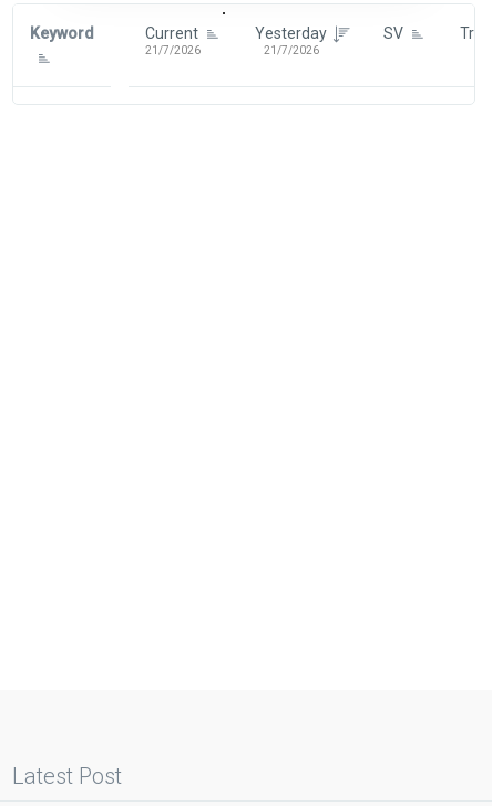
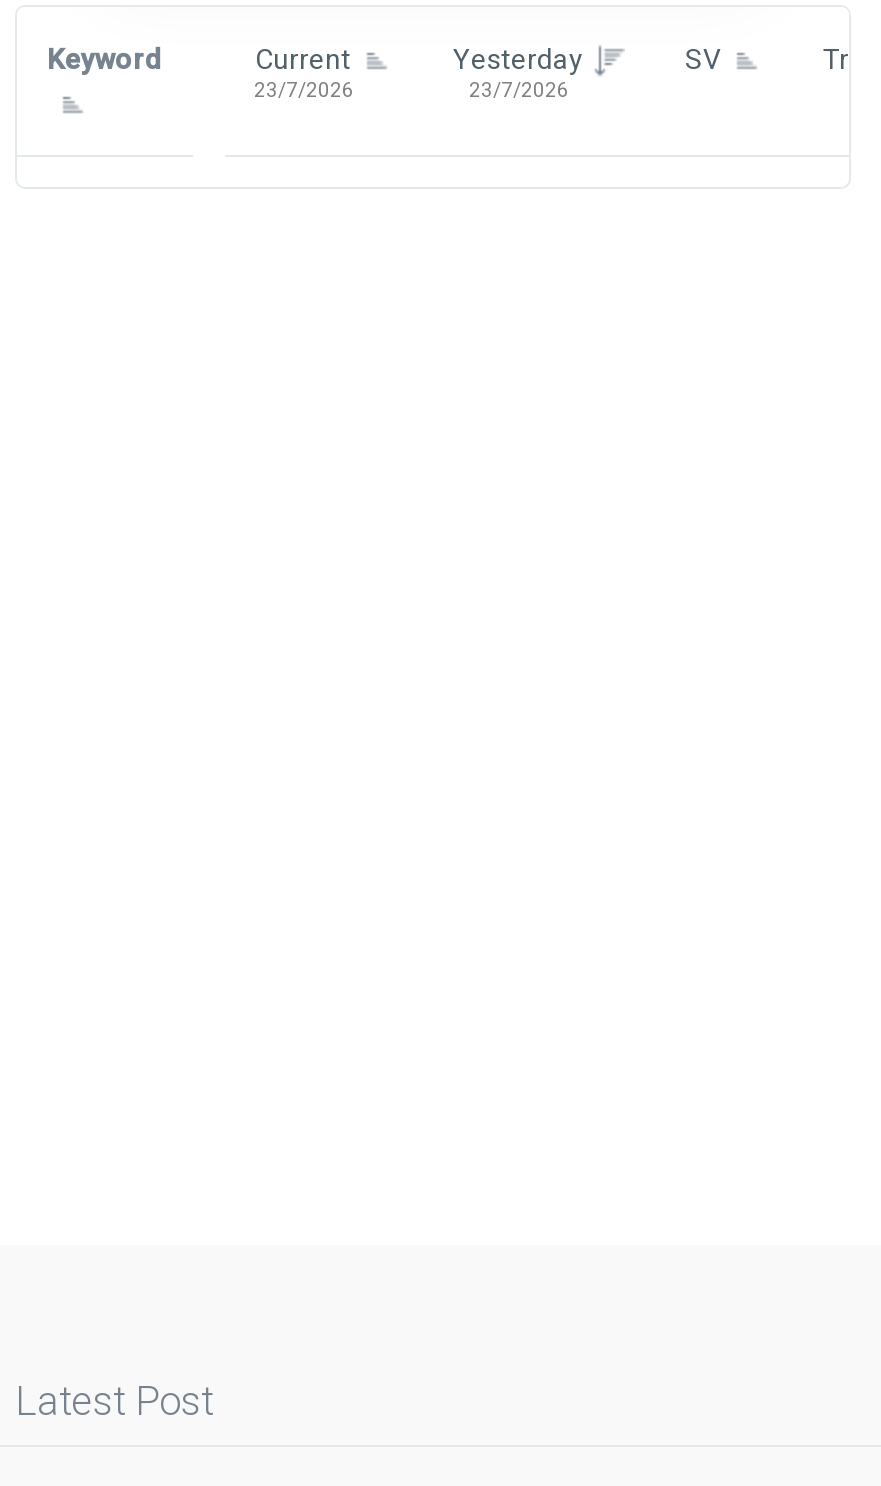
[145,44,200,56] 21/7/2026 -> [254,79,354,101] 23/7/2026
[264,44,319,56] 21/7/2026 -> [469,79,569,101] 23/7/2026

